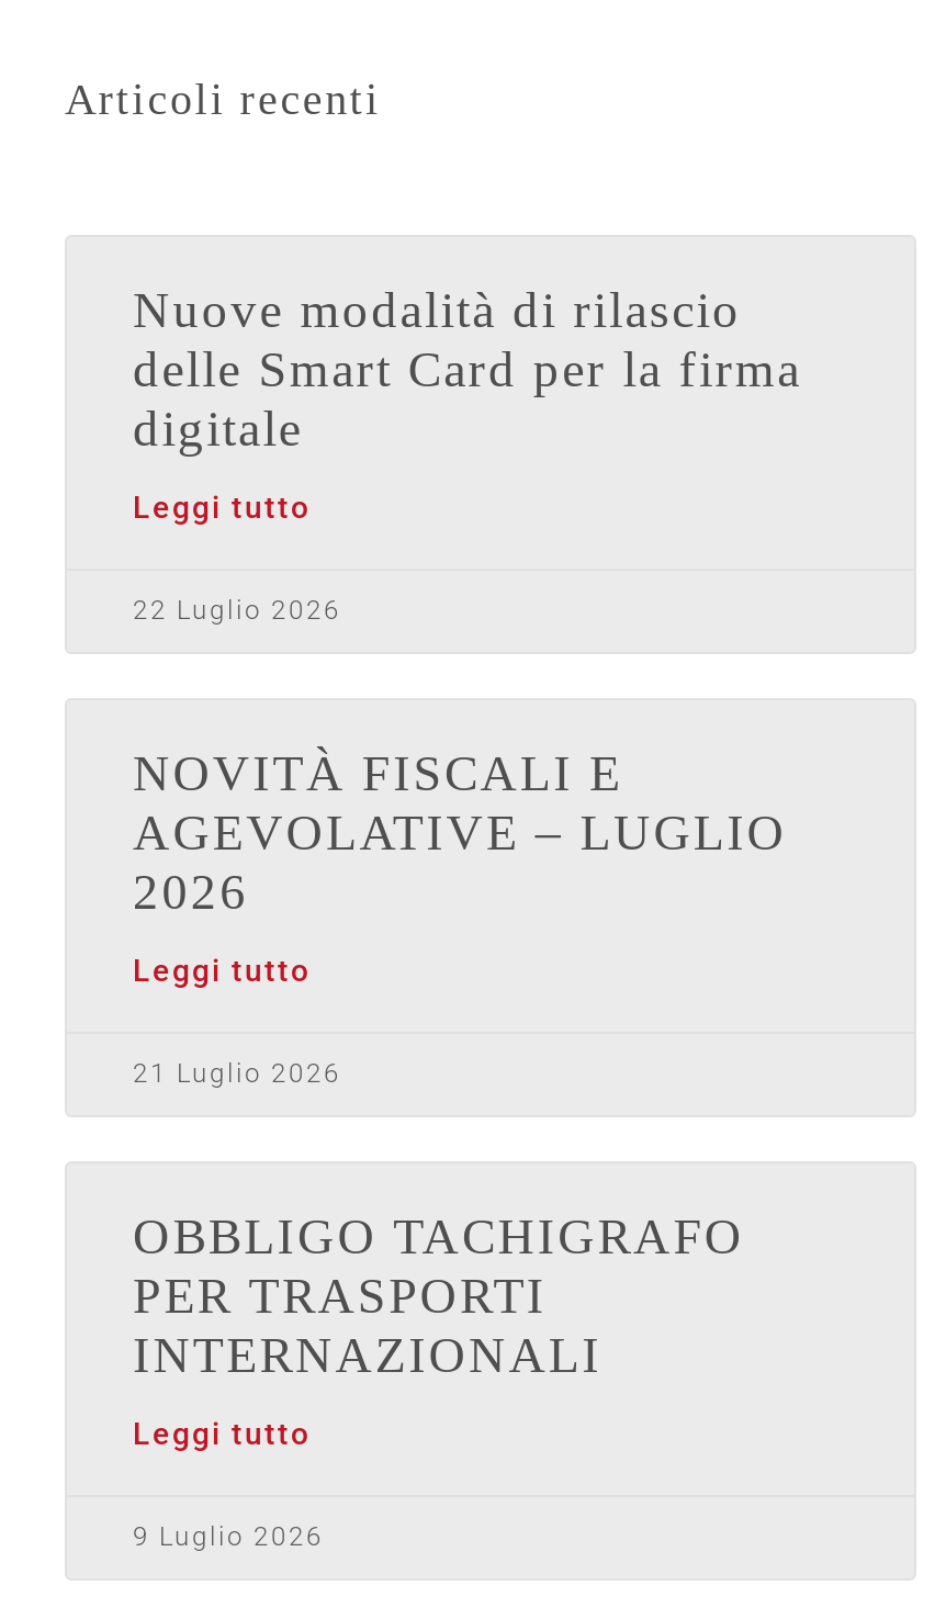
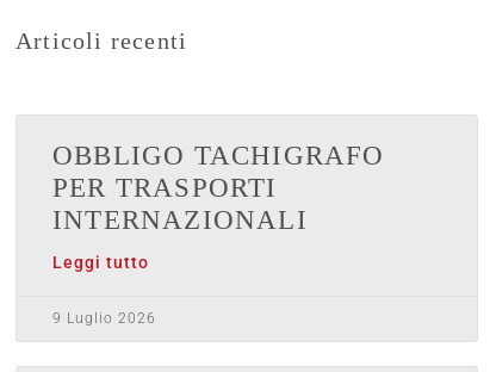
[133,283,802,1089] Nuove modalità di rilascio | delle Smart Card per la firma | digitale | Leggi tutto | 22 Luglio 2026 | NOVITÀ FISCALI E | AGEVOLATIVE – LUGLIO | 2026 | Leggi tutto | 21 Luglio 2026 -> none

